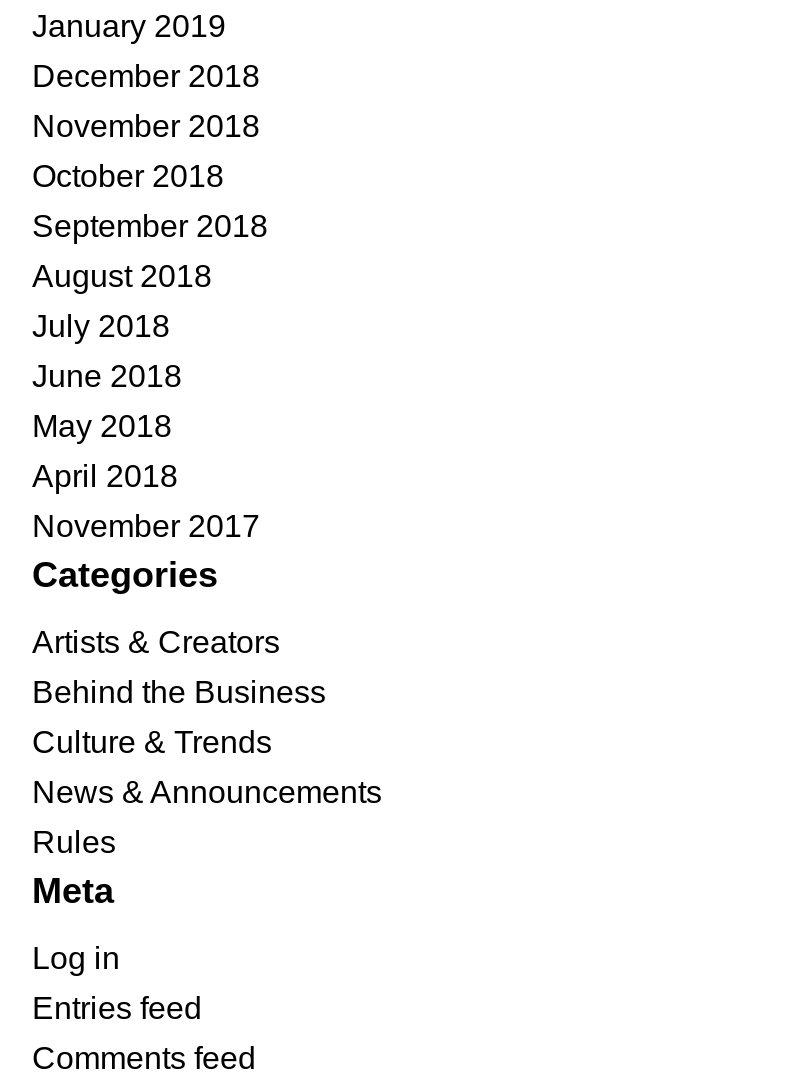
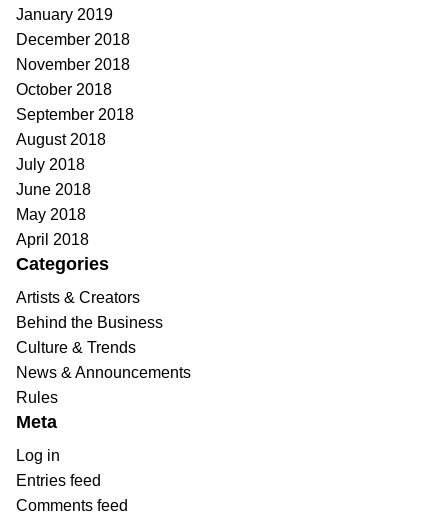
[32,509,260,543] November 2017 -> none

